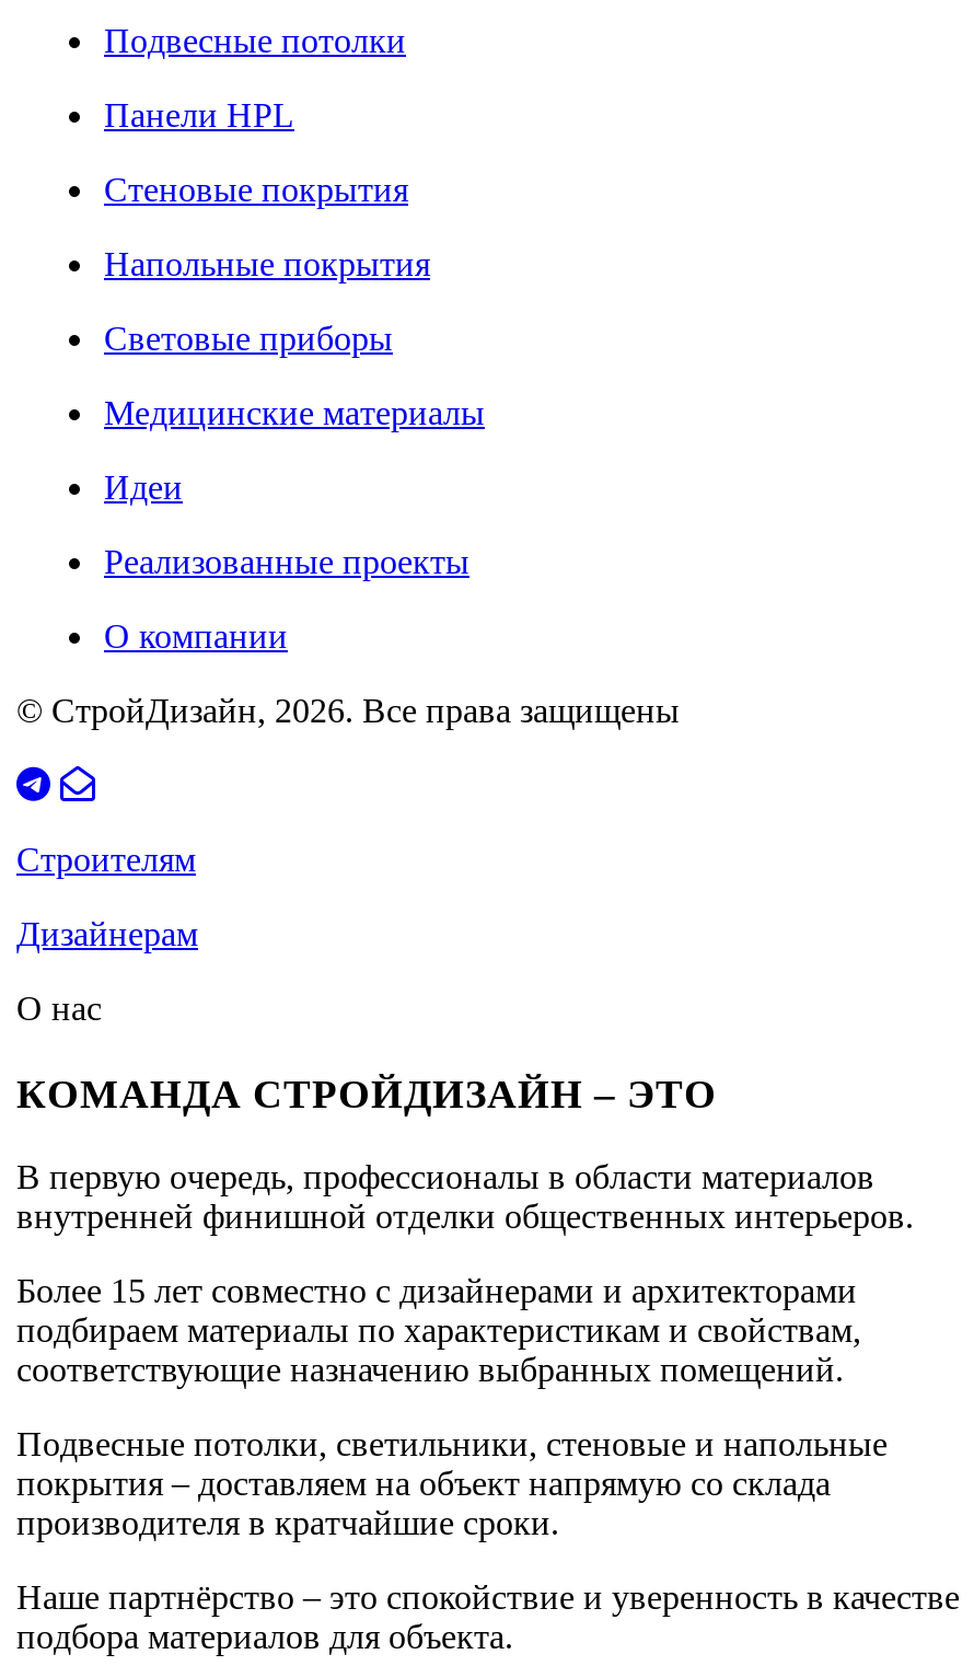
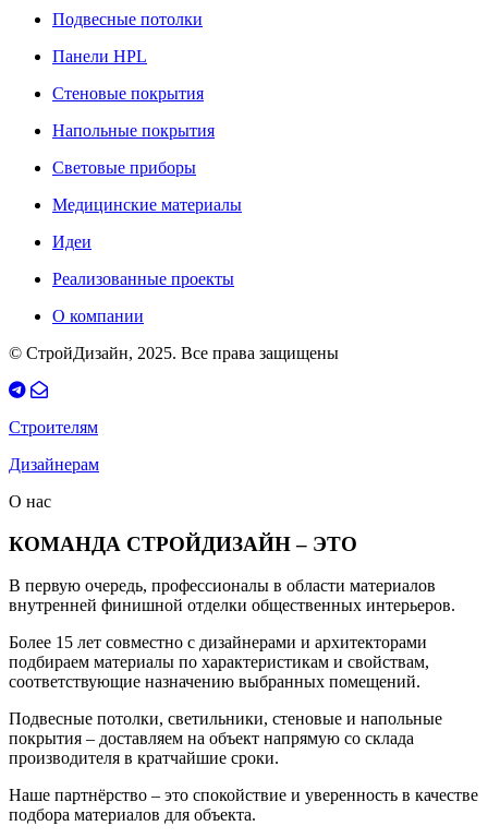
[16,692,680,729] © СтройДизайн, 2026. Все права защищены -> [9,344,339,362] © СтройДизайн, 2025. Все права защищены

